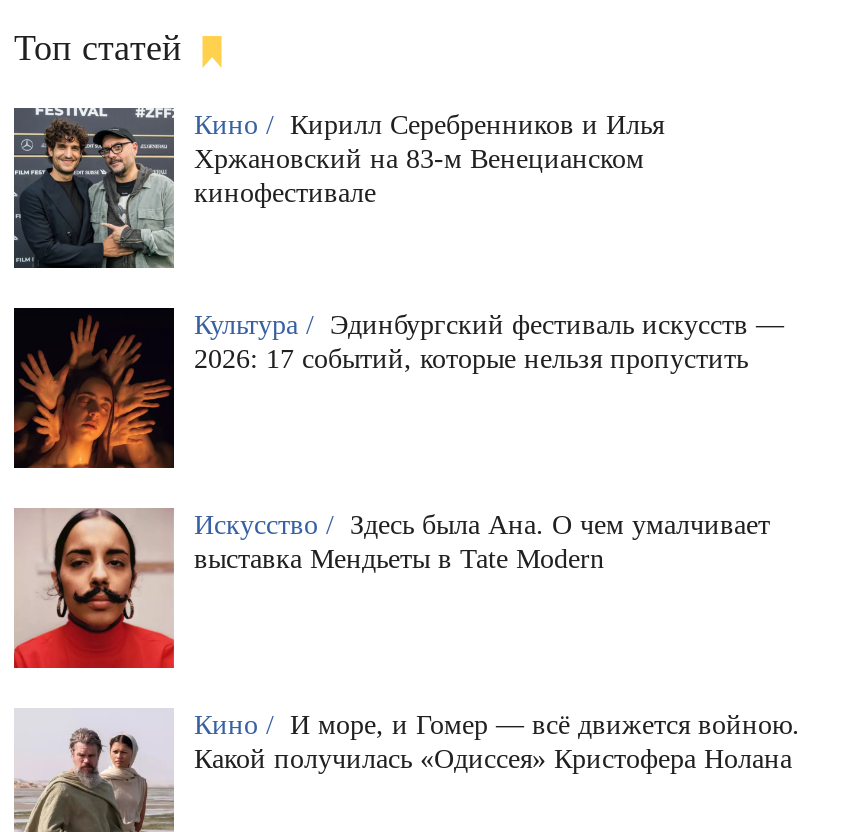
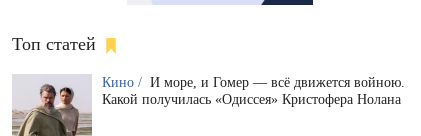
[12,106,664,270] [image] | Кино / Кирилл Серебренников и Илья | Хржановский на 83-м Венецианском | кинофестивале -> none
[12,306,784,470] [image] | Культура / Эдинбургский фестиваль искусств — | 2026: 17 событий, которые нельзя пропустить -> none
[12,506,770,670] [image] | Искусство / Здесь была Ана. О чем умалчивает | выставка Мендьеты в Tate Modern -> none

